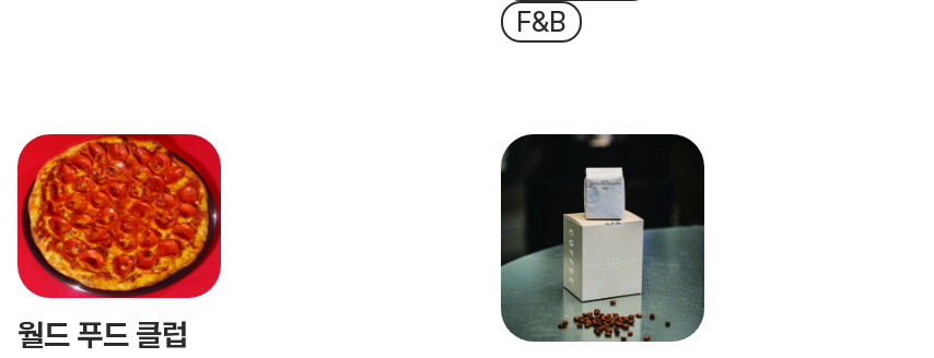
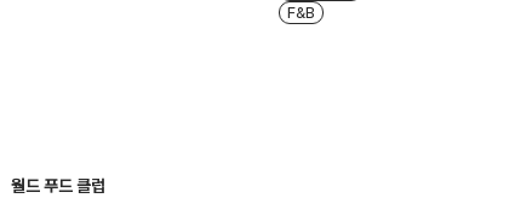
[15,131,223,301] [image] -> none
[499,131,707,345] [image] -> none

